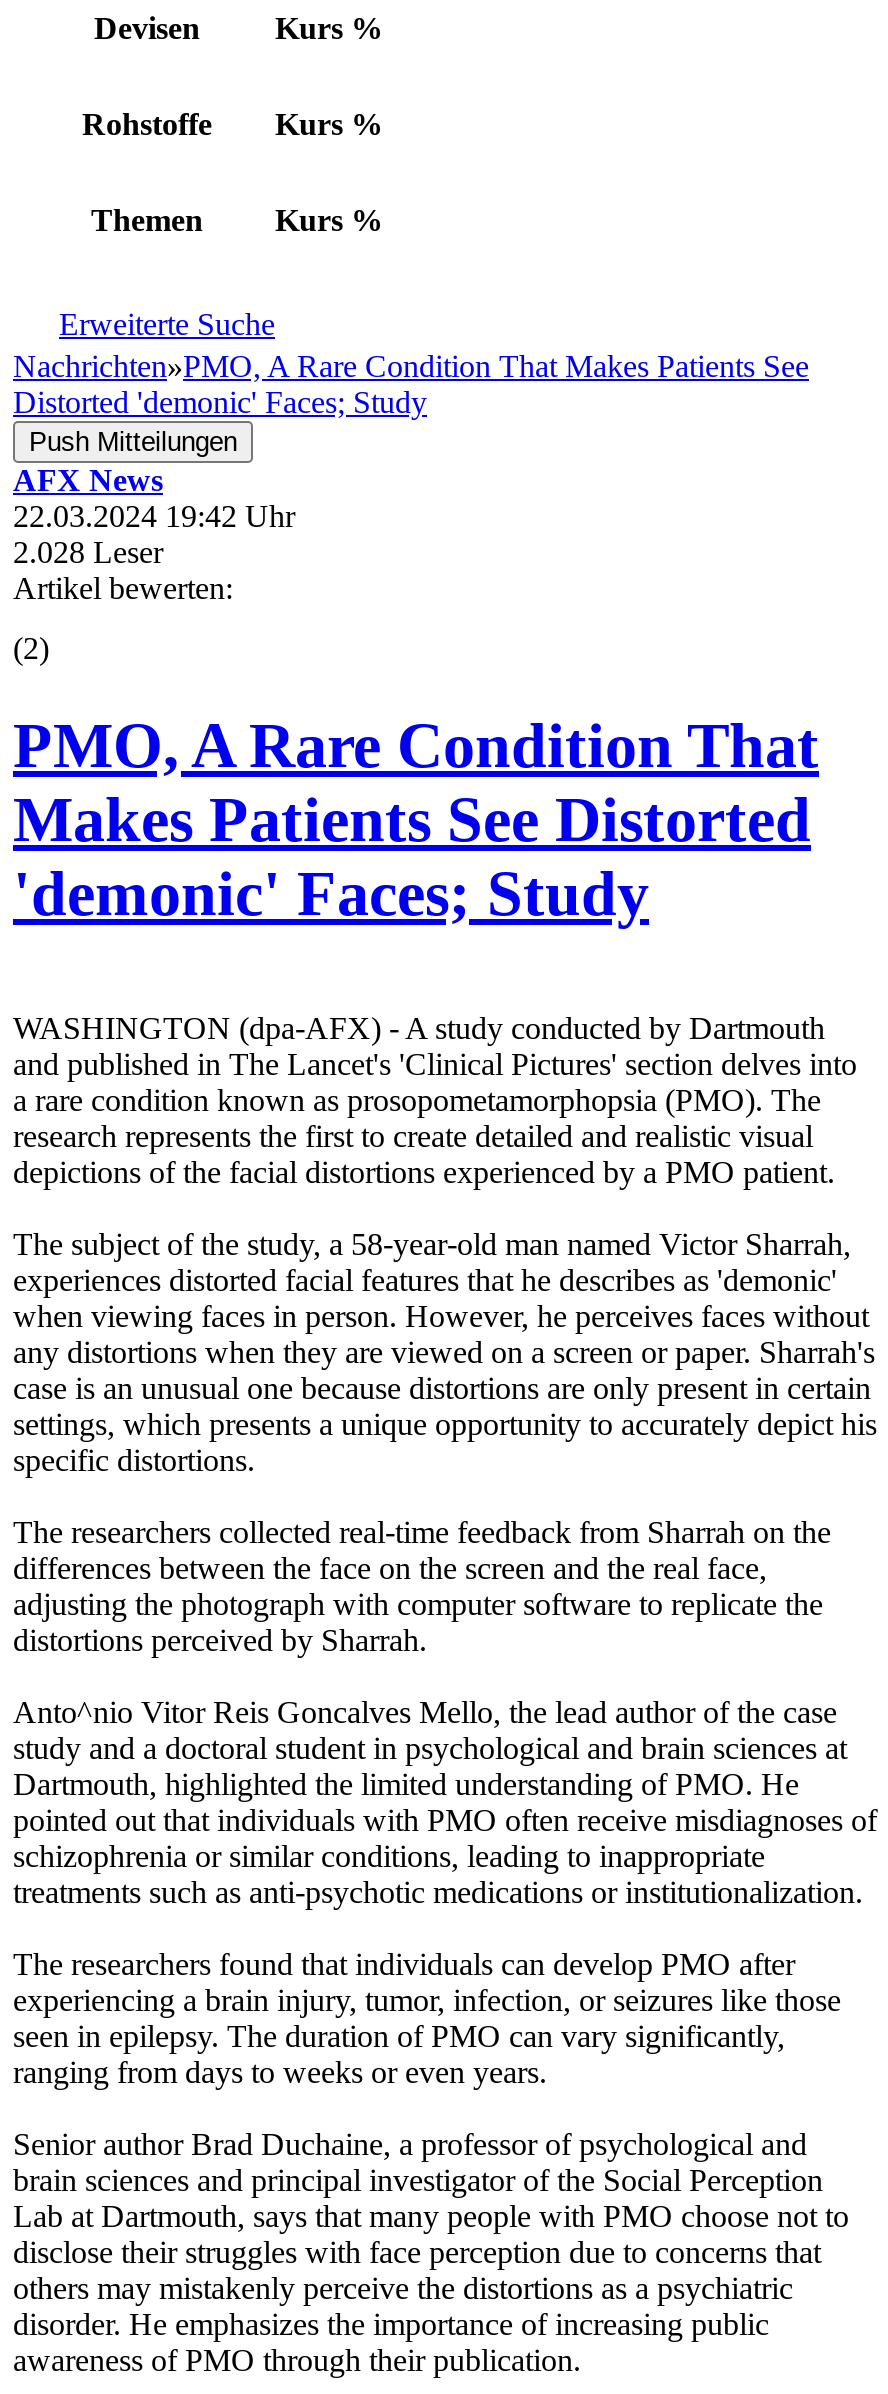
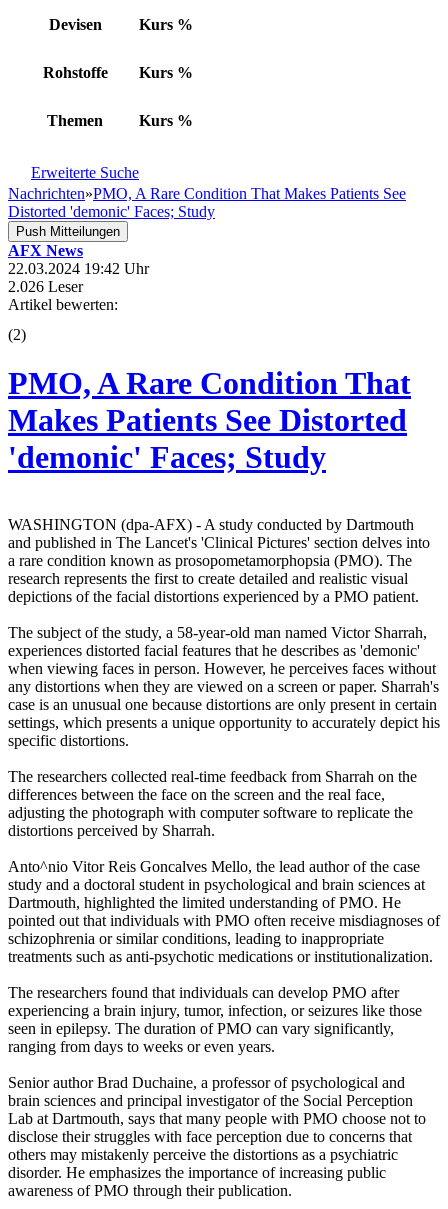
[13,535,163,569] 2.028 Leser -> [8,278,83,295] 2.026 Leser

